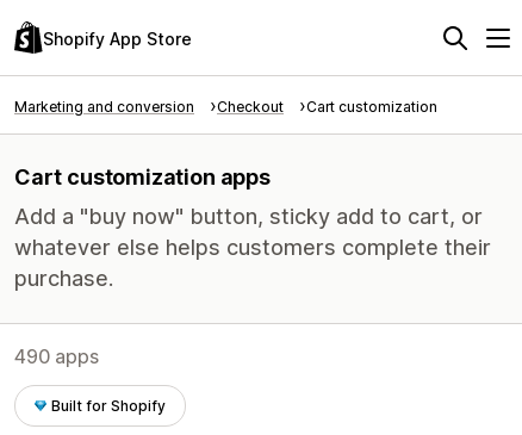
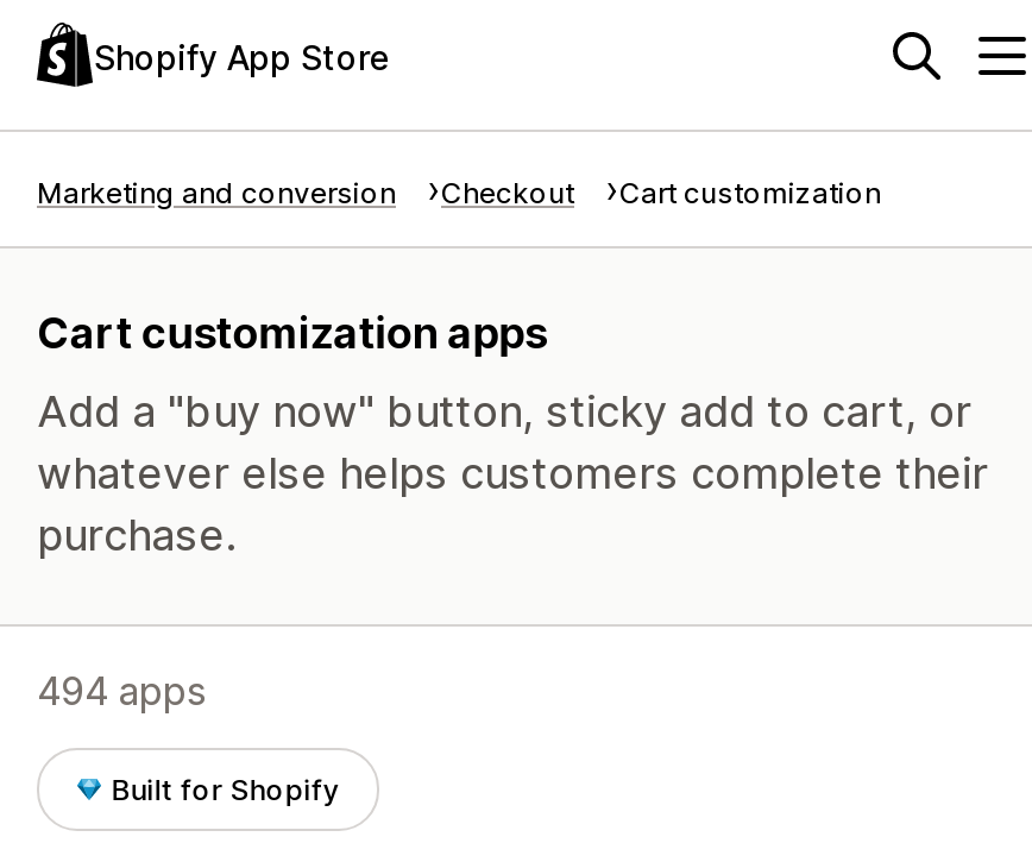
[14,344,99,368] 490 apps -> [37,667,206,715] 494 apps

